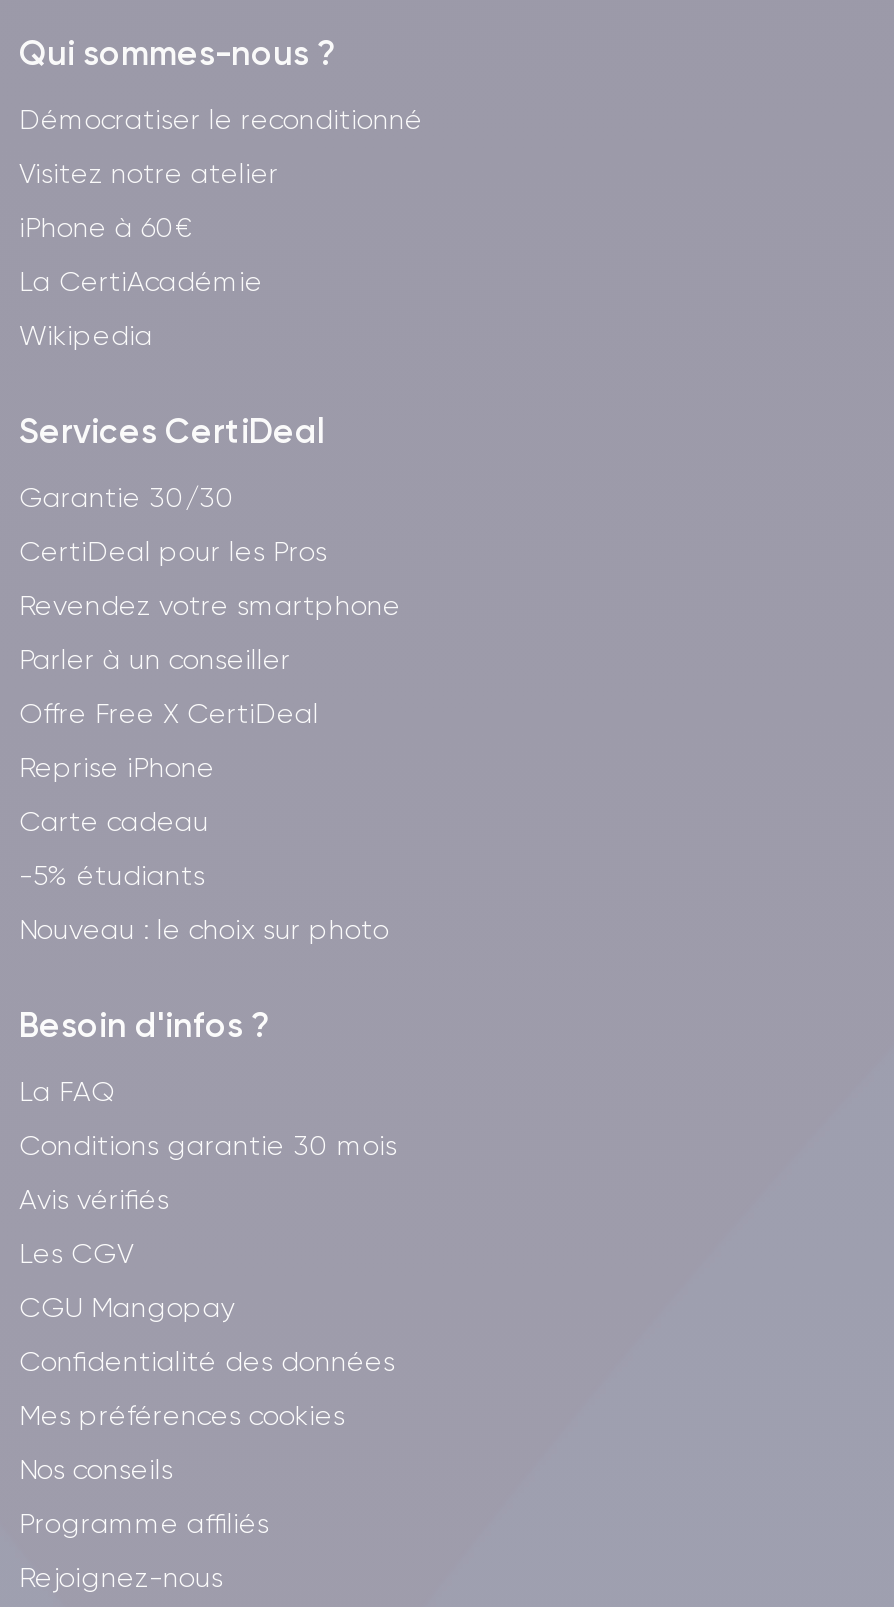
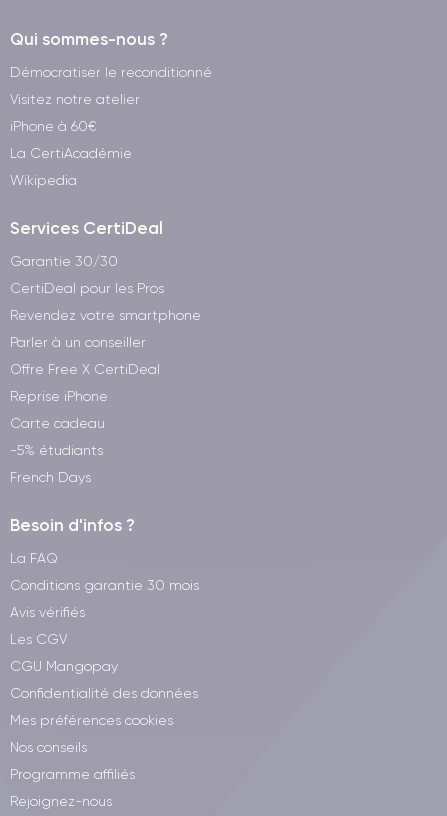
[19,912,389,944] Nouveau : le choix sur photo -> [10,468,91,484] French Days

